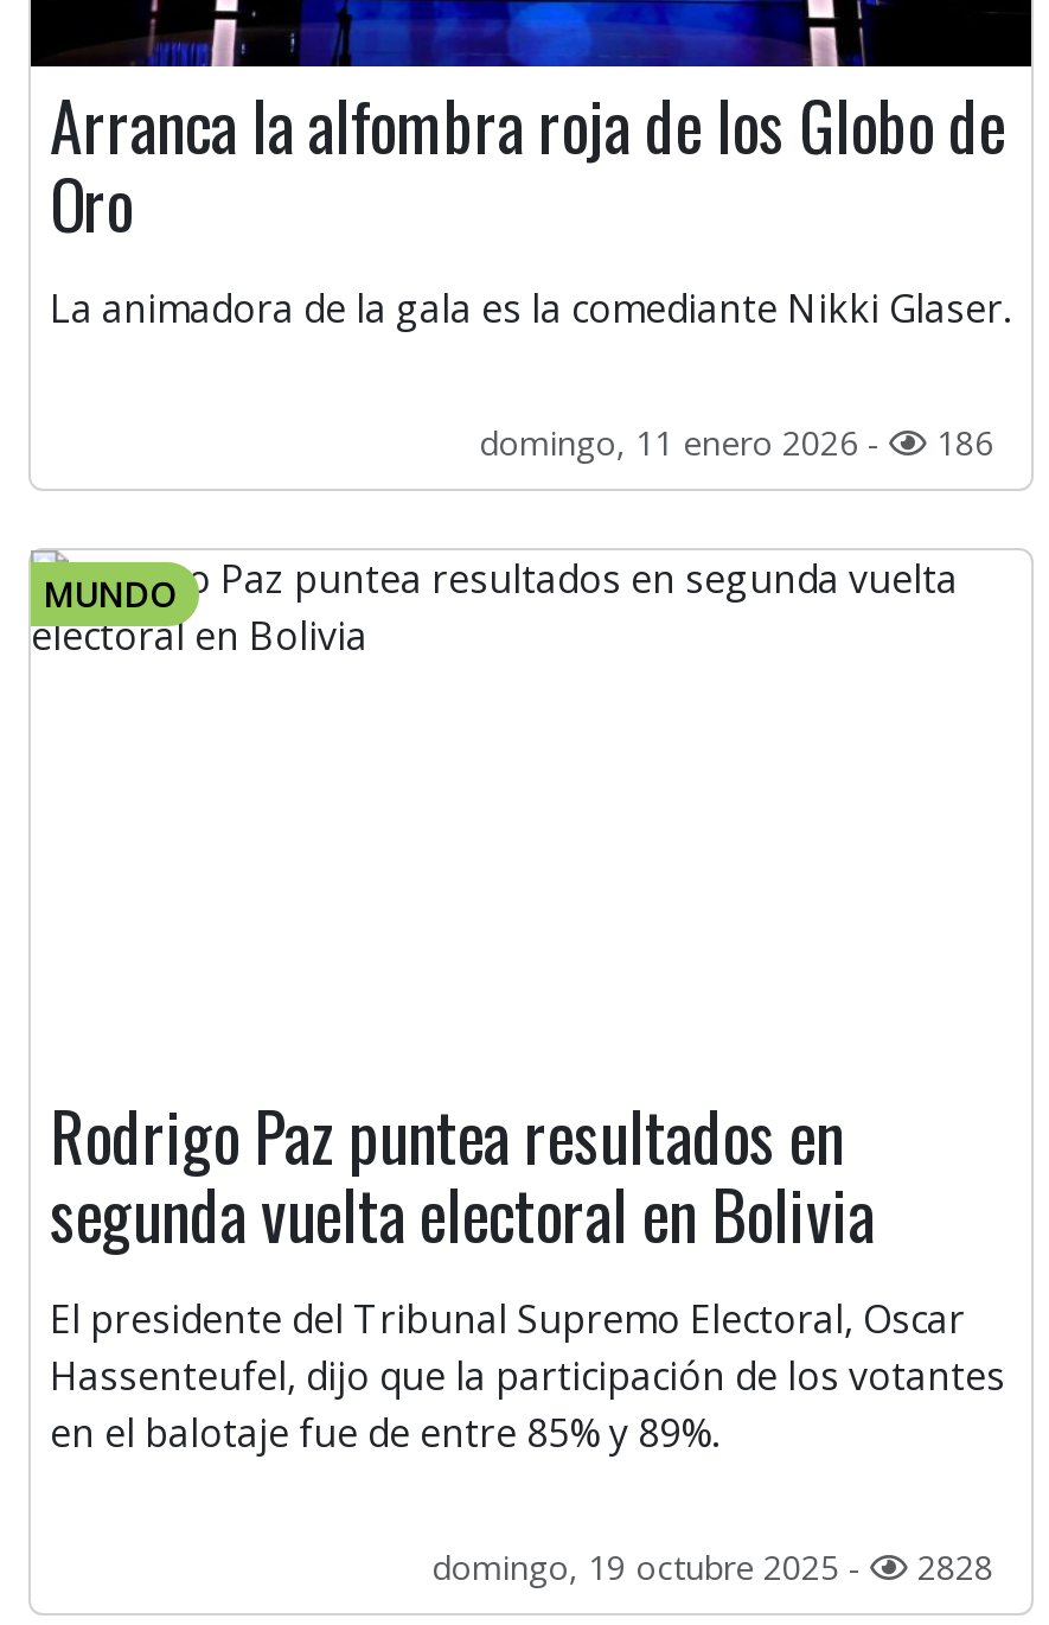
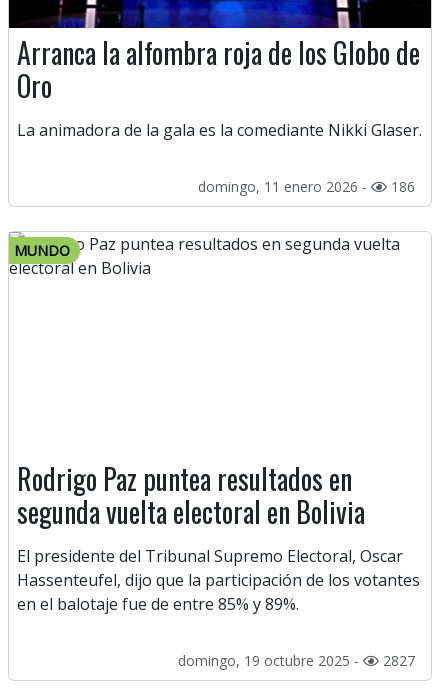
[431,1544,993,1589] domingo, 19 octubre 2025 - 2828 -> [178,651,415,670] domingo, 19 octubre 2025 - 2827

